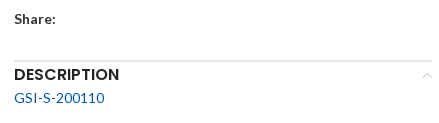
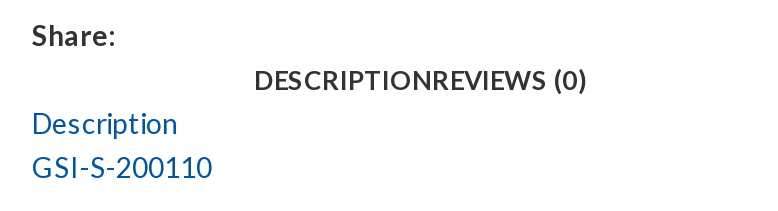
[14,63,119,86] DESCRIPTION -> [32,65,586,141] DESCRIPTIONREVIEWS (0) | Description

